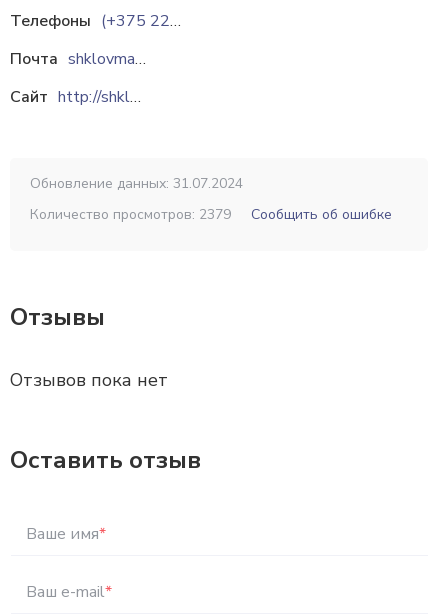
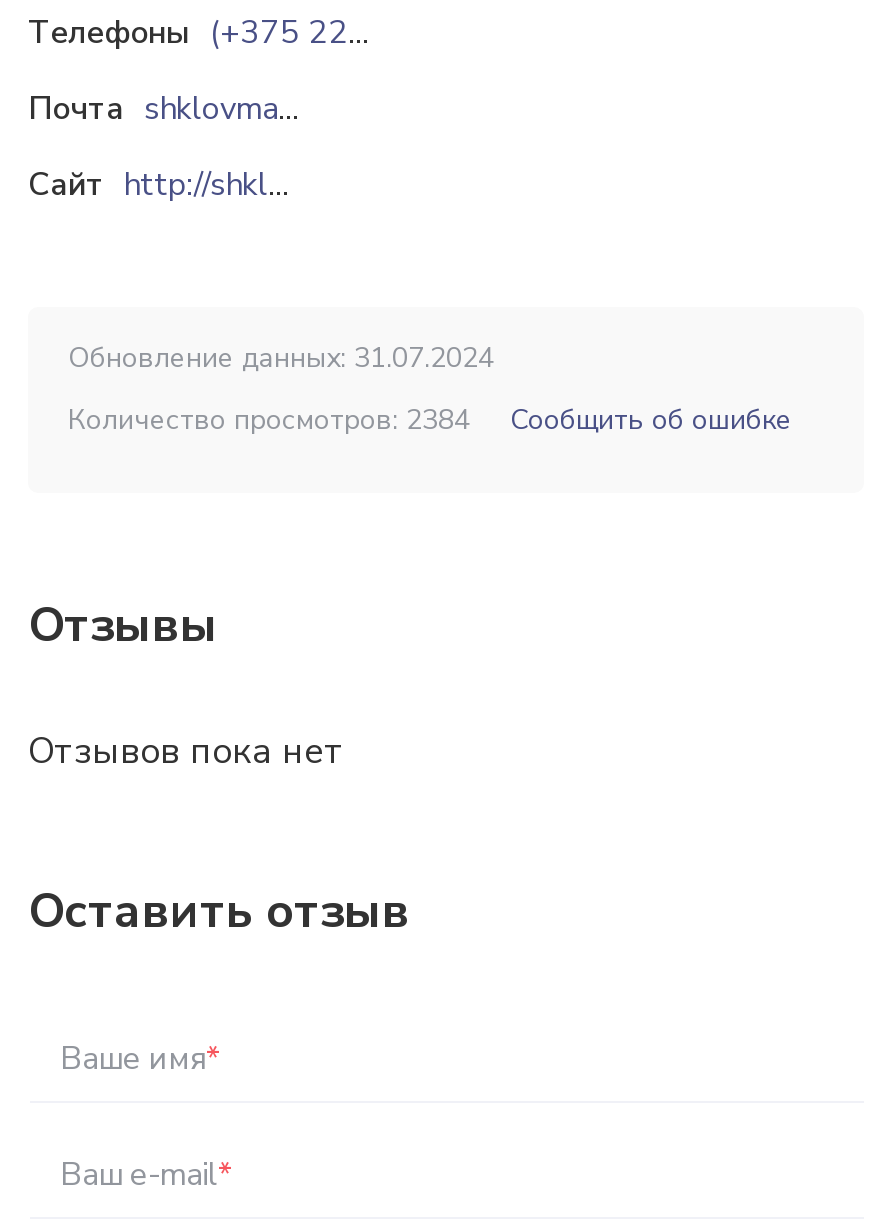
[30,205,231,224] Количество просмотров: 2379 -> [68,401,470,439] Количество просмотров: 2384

